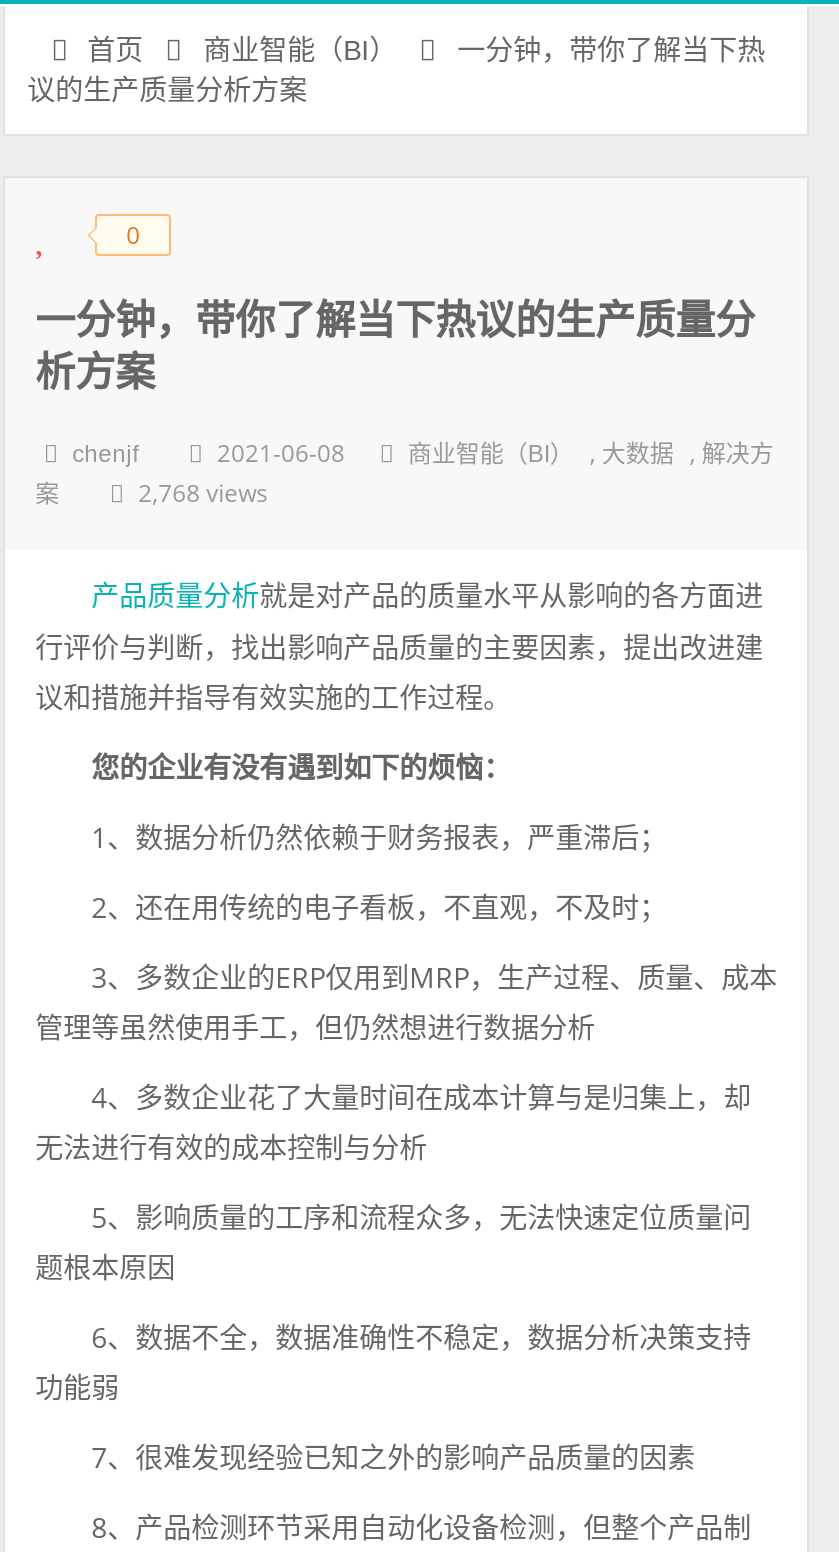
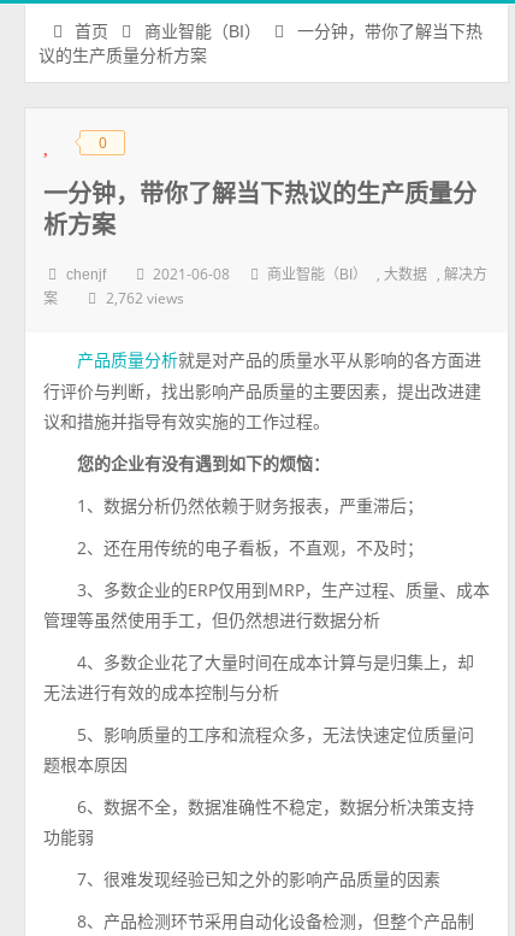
[138,476,268,510] 2,768 views -> [105,288,184,308] 2,762 views

